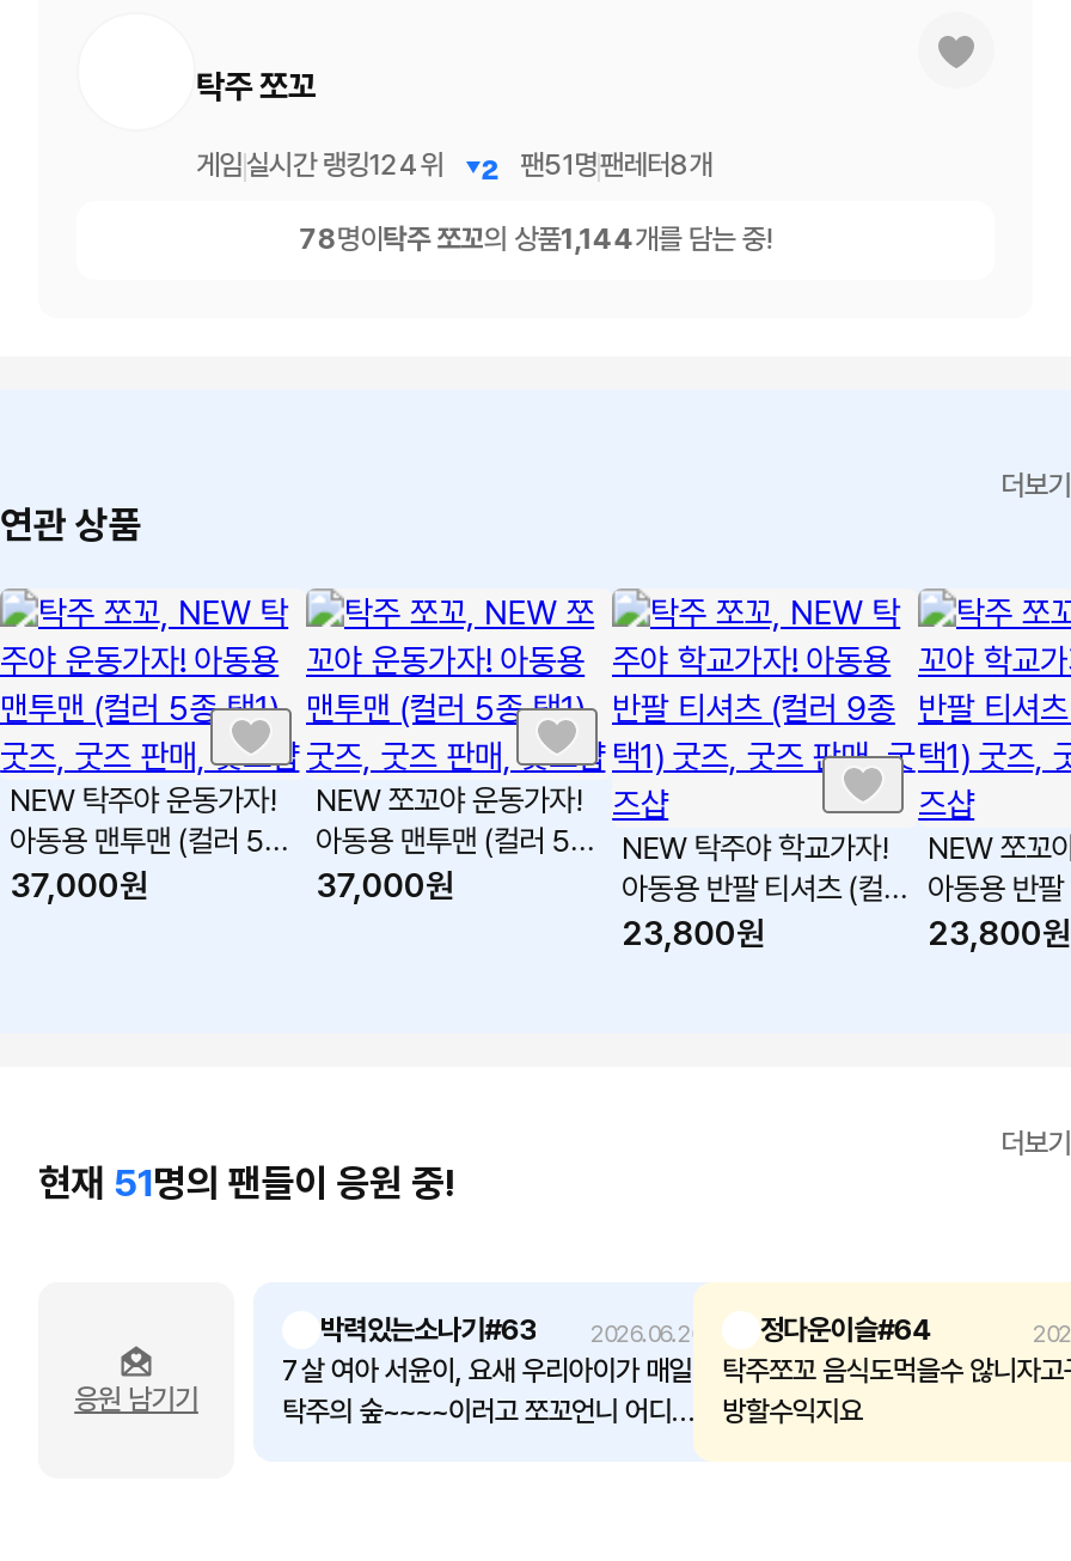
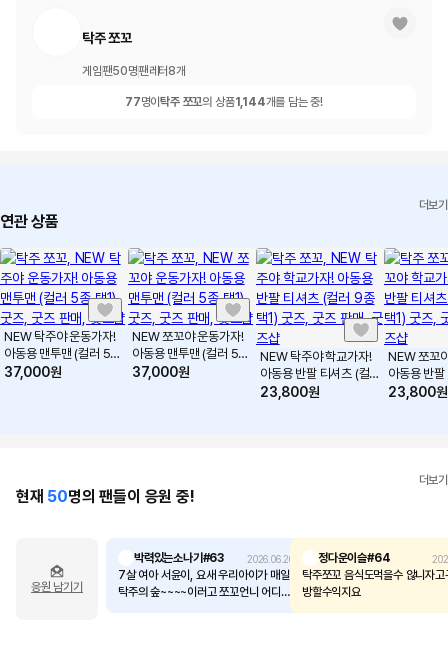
[196,146,712,187] 게임 실시간 랭킹124위 | 2 | 팬51명팬레터8개 -> [82,64,186,78] 게임 팬50명팬레터8개
[299,222,772,256] 78명이탁주 쪼꼬의 상품1,144개를 담는 중! -> [125,95,323,109] 77명이탁주 쪼꼬의 상품1,144개를 담는 중!
[38,1160,456,1205] 현재 51명의 팬들이 응원 중! -> [16,487,195,506] 현재 50명의 팬들이 응원 중!

